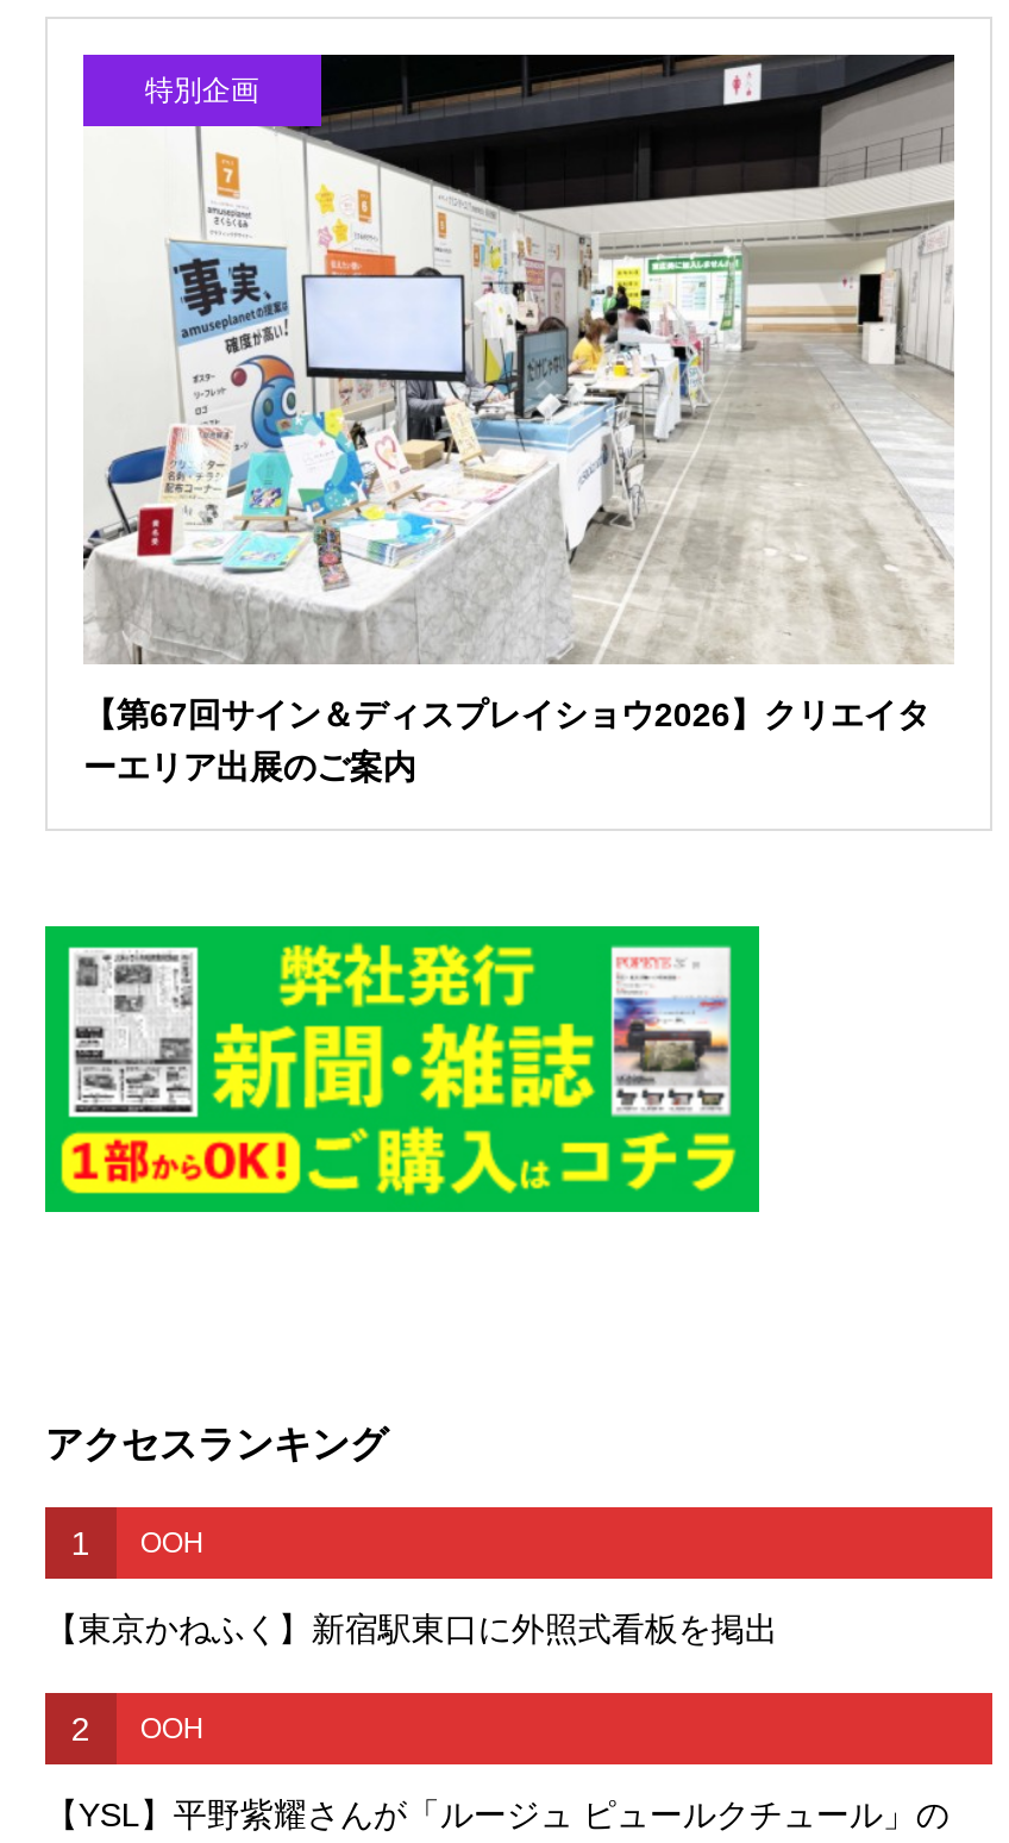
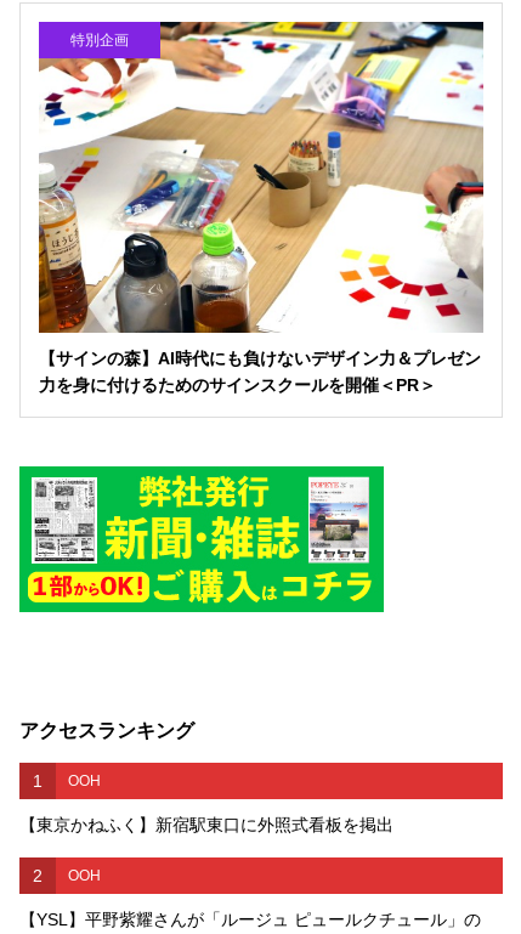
[81,52,957,786] [image] | 【第67回サイン＆ディスプレイショウ2026】クリエイタ | ーエリア出展のご案内 -> [38,21,483,395] [image] | 【サインの森】AI時代にも負けないデザイン力＆プレゼン | 力を身に付けるためのサインスクールを開催＜PR＞

